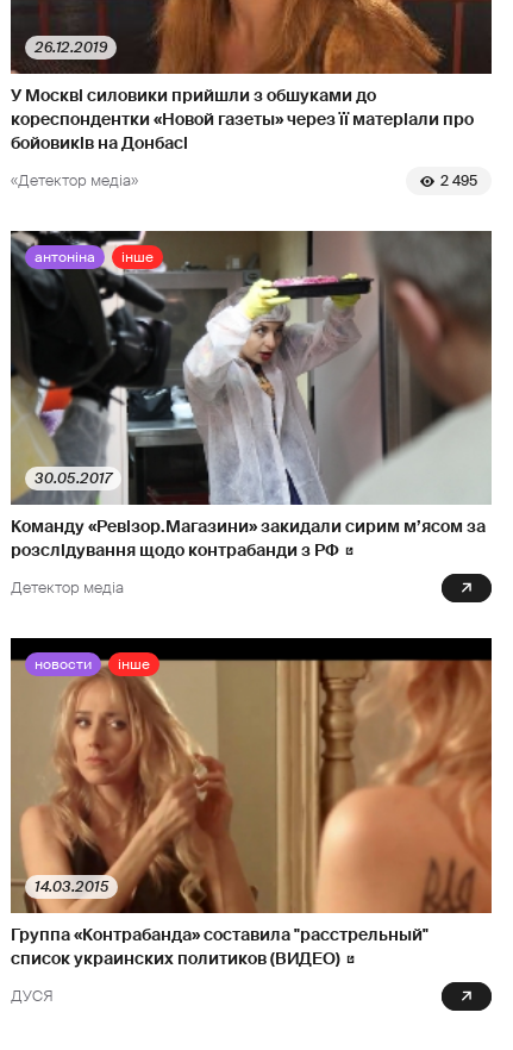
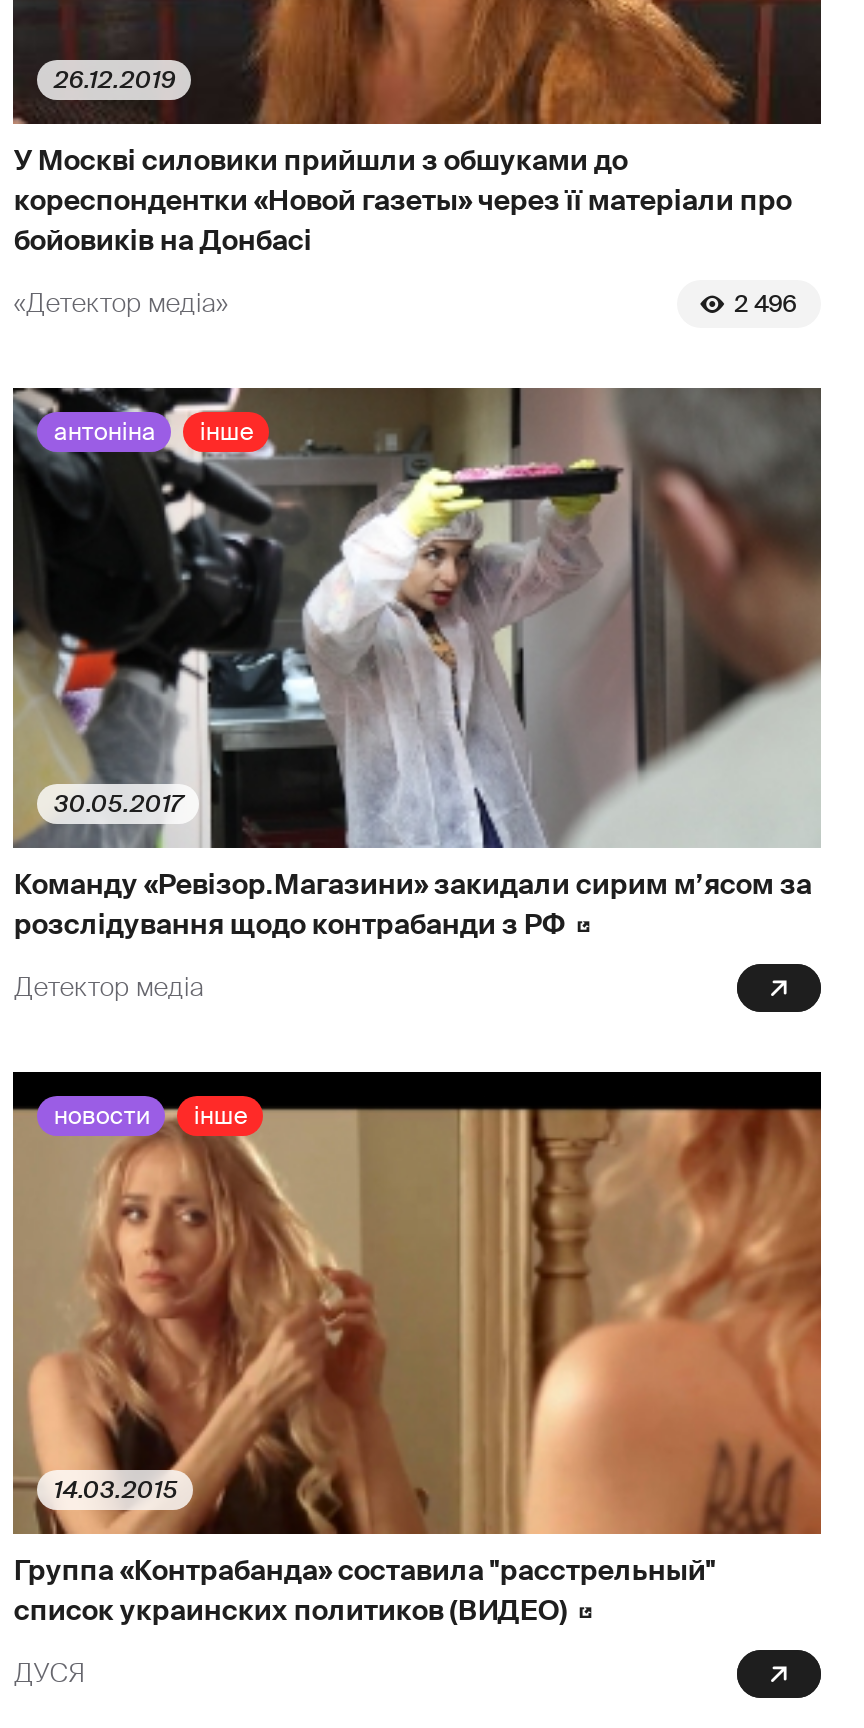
[440,172,477,191] 2 495 -> [734,288,796,320] 2 496

